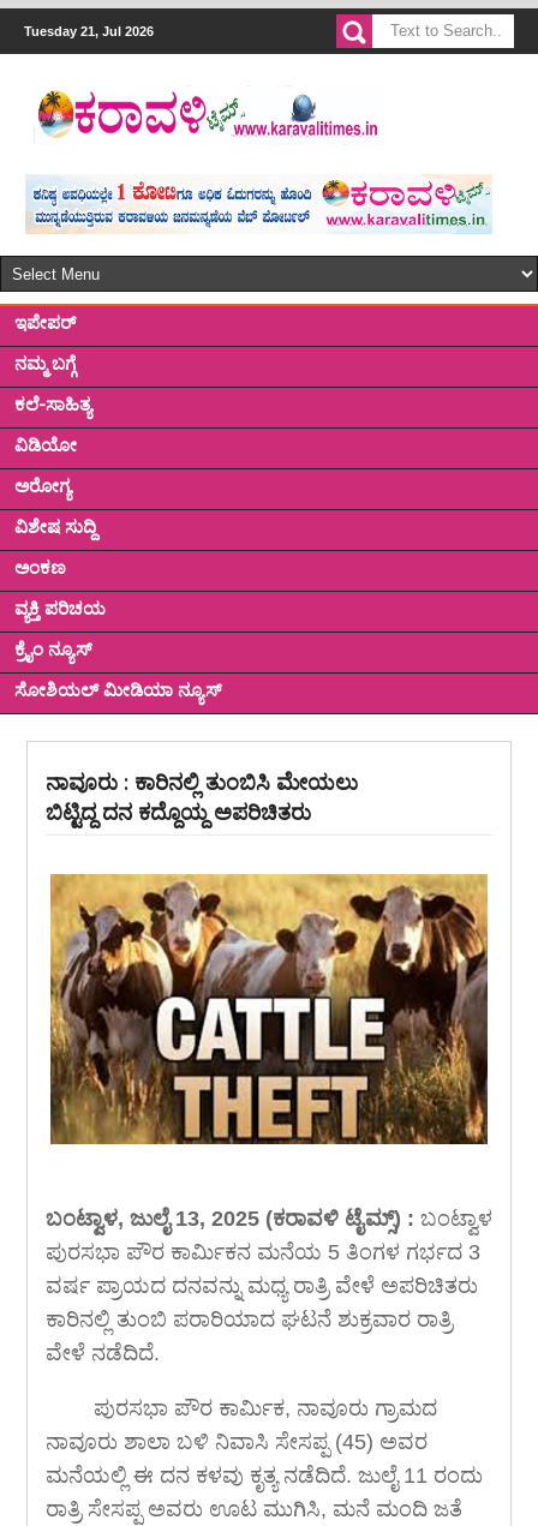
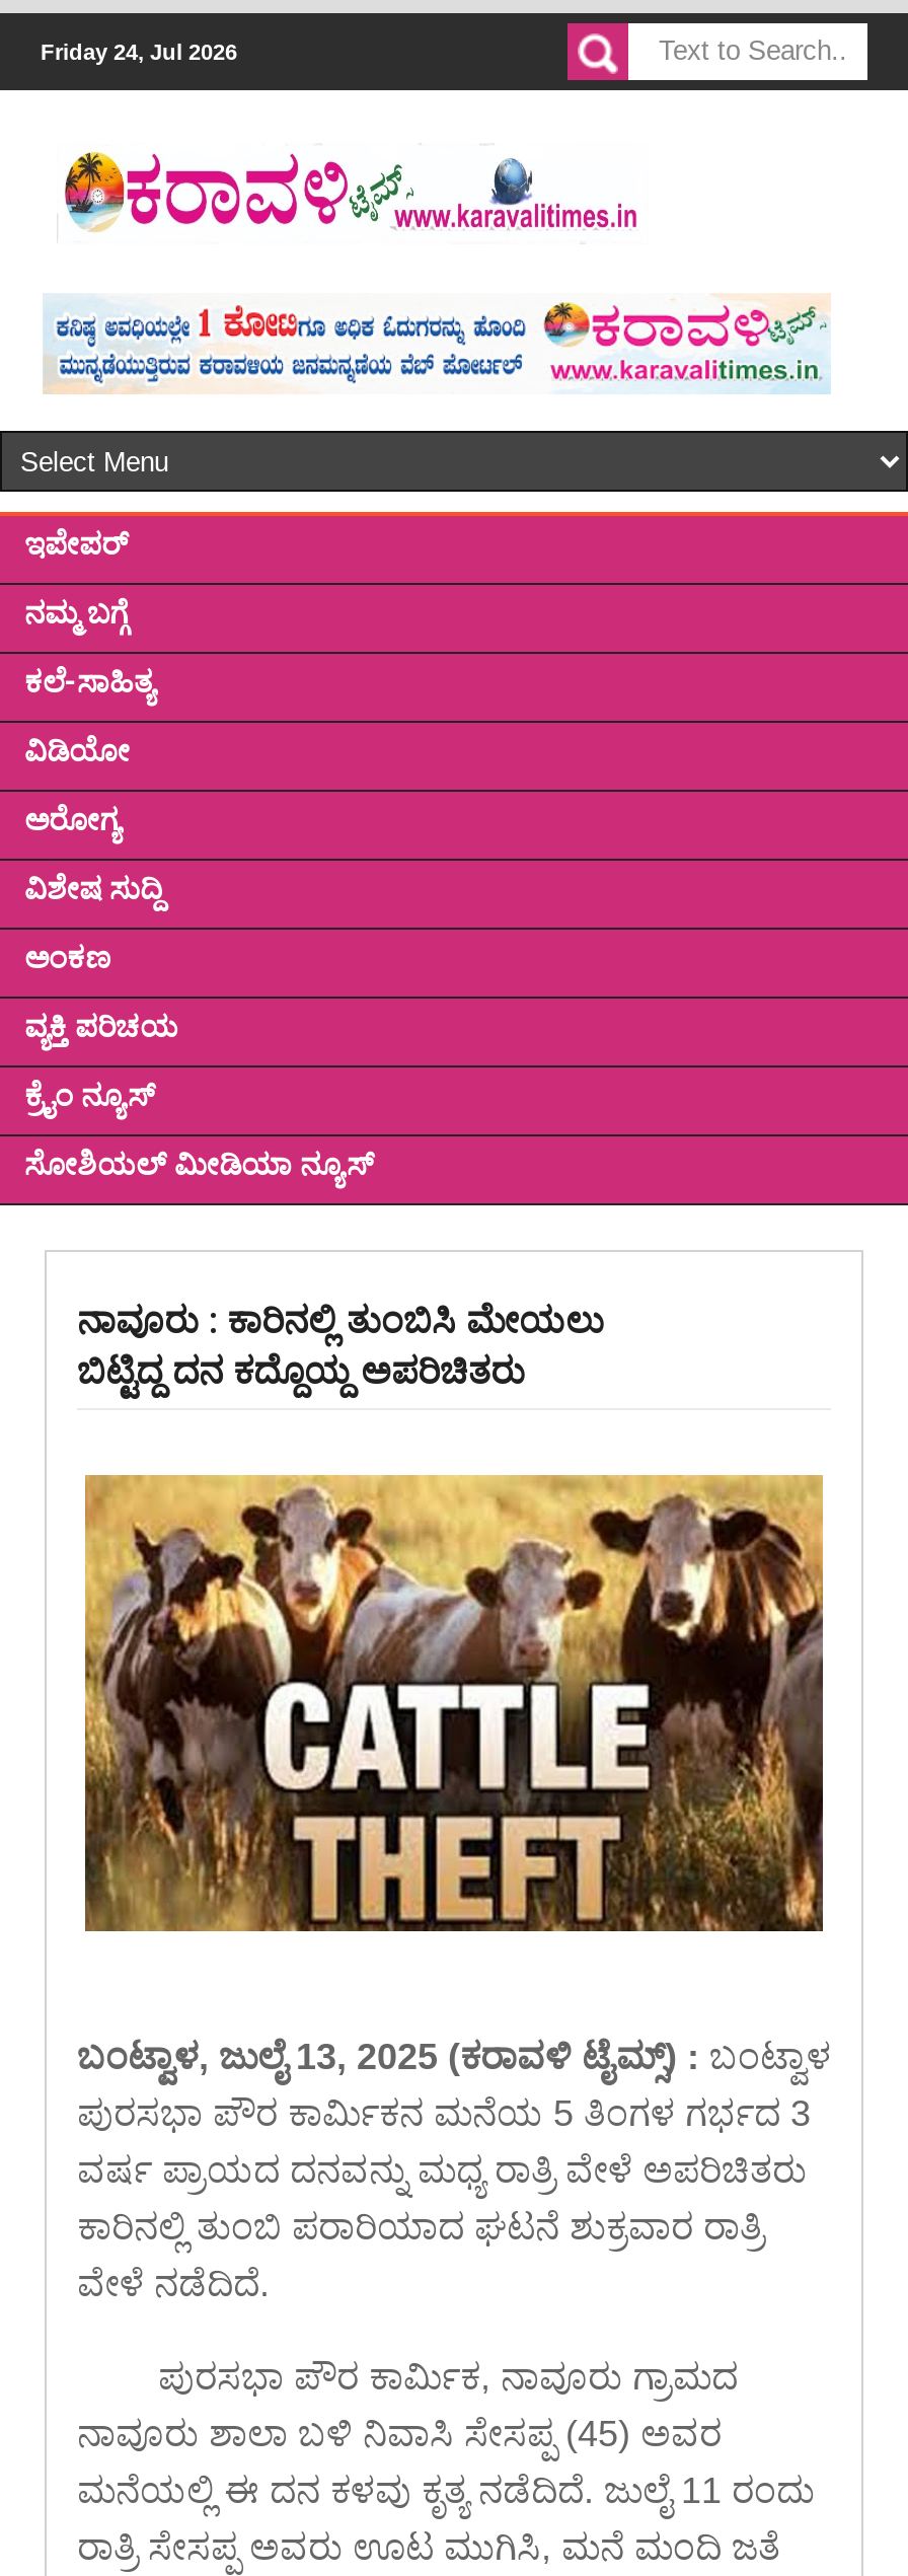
[24,24,154,38] Tuesday 21, Jul 2026 -> [41,40,237,64] Friday 24, Jul 2026

